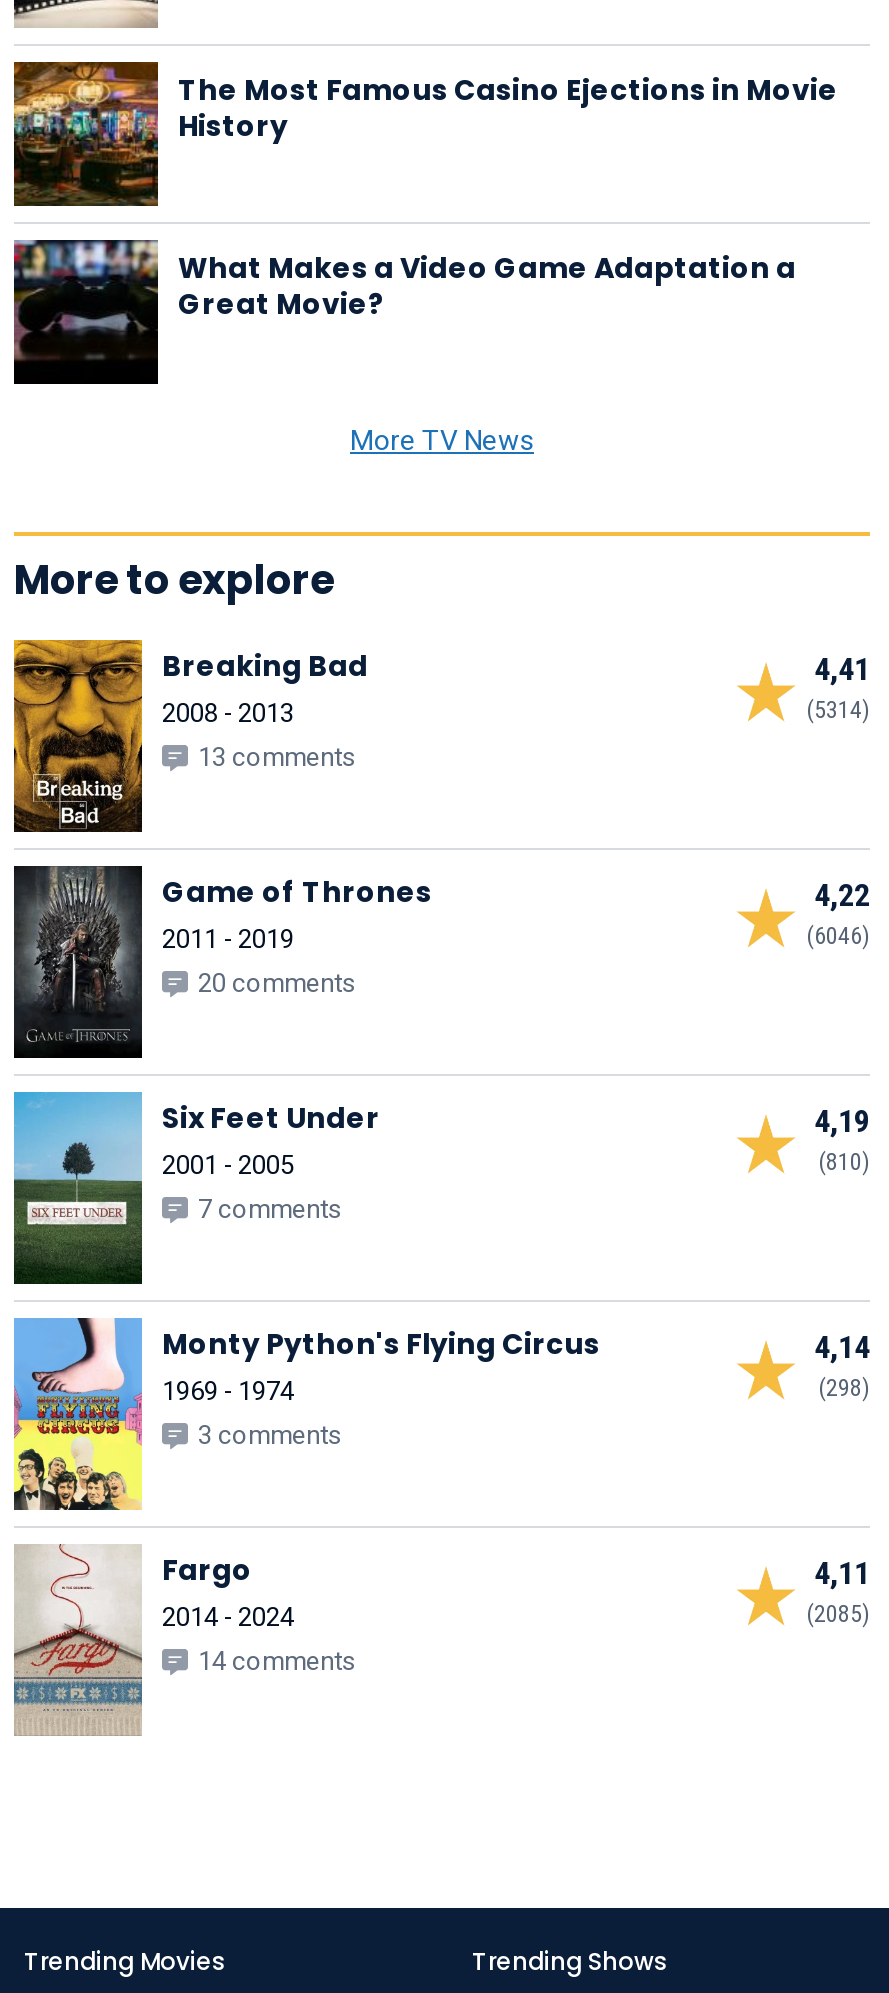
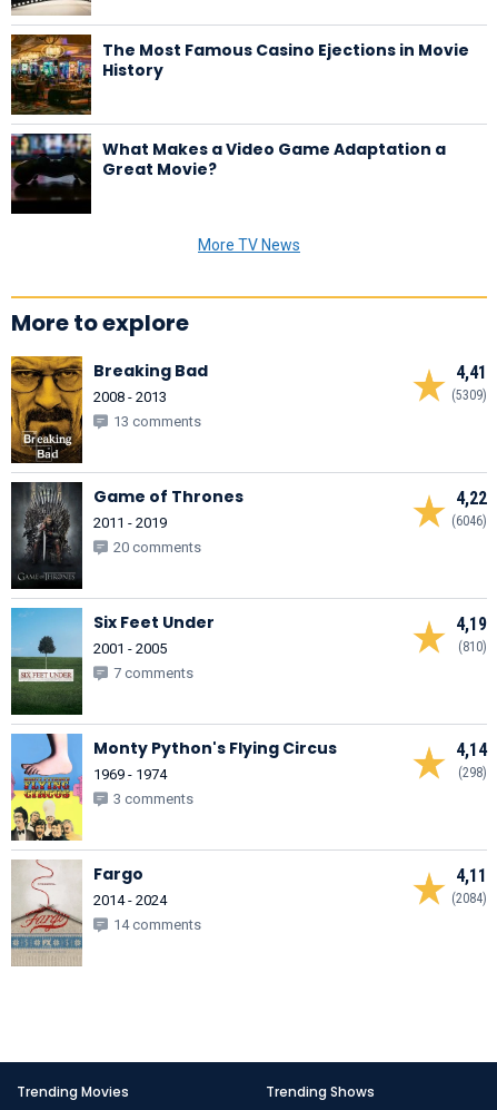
[806,696,870,724] (5314) -> [451,387,487,403] (5309)
[806,1600,870,1628] (2085) -> [451,890,487,906] (2084)

